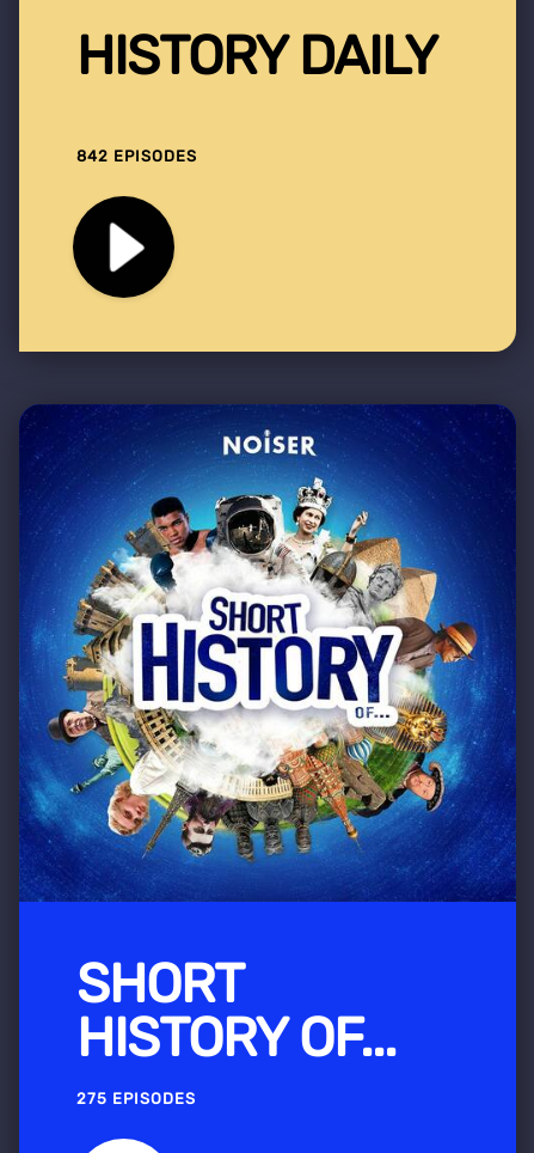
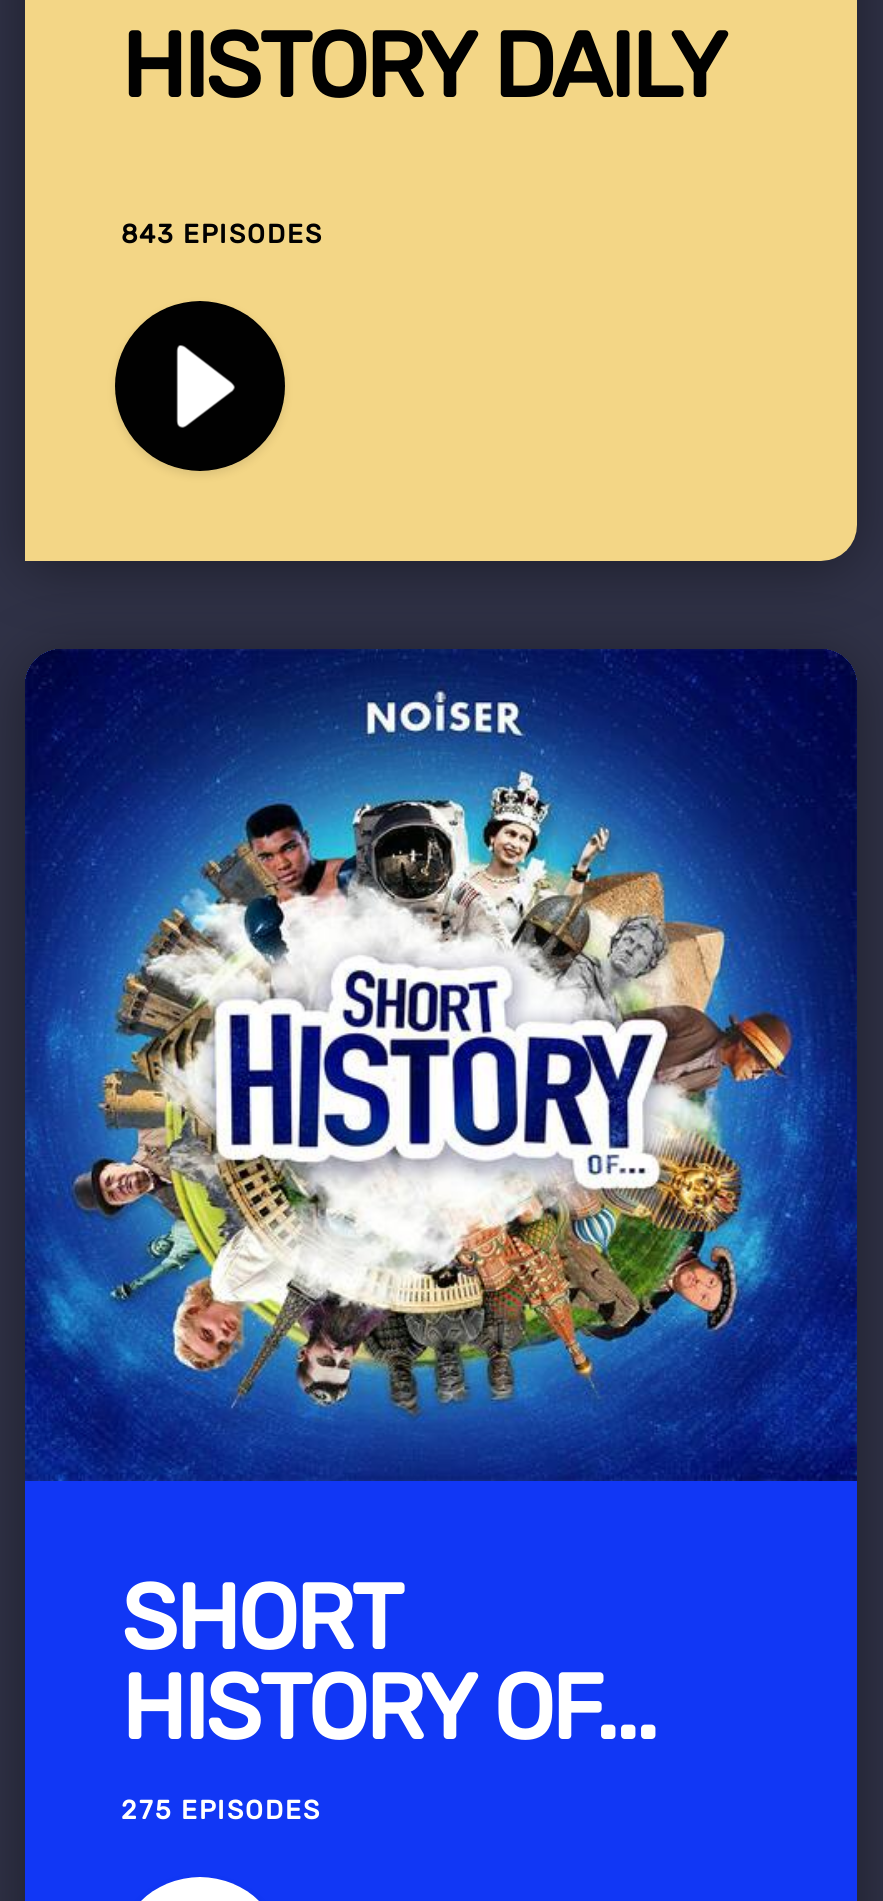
[76,147,197,165] 842 EPISODES -> [121,219,323,249] 843 EPISODES

